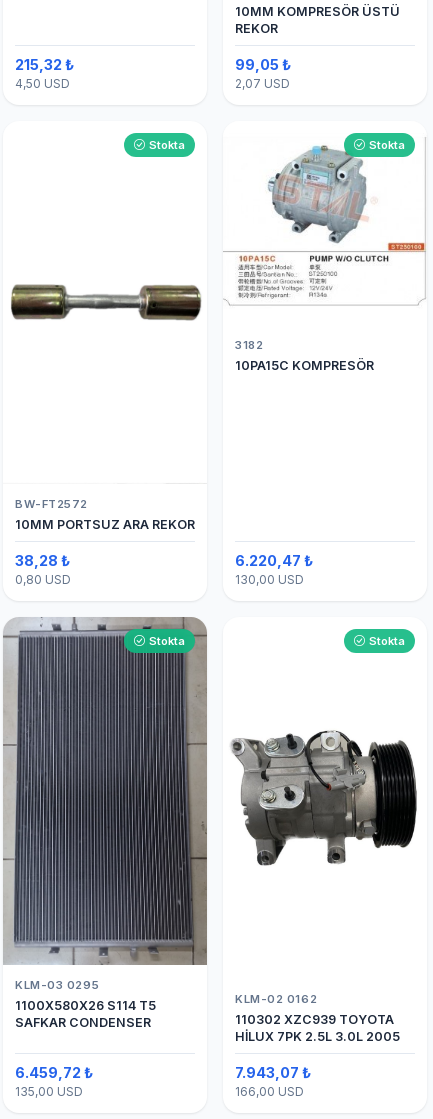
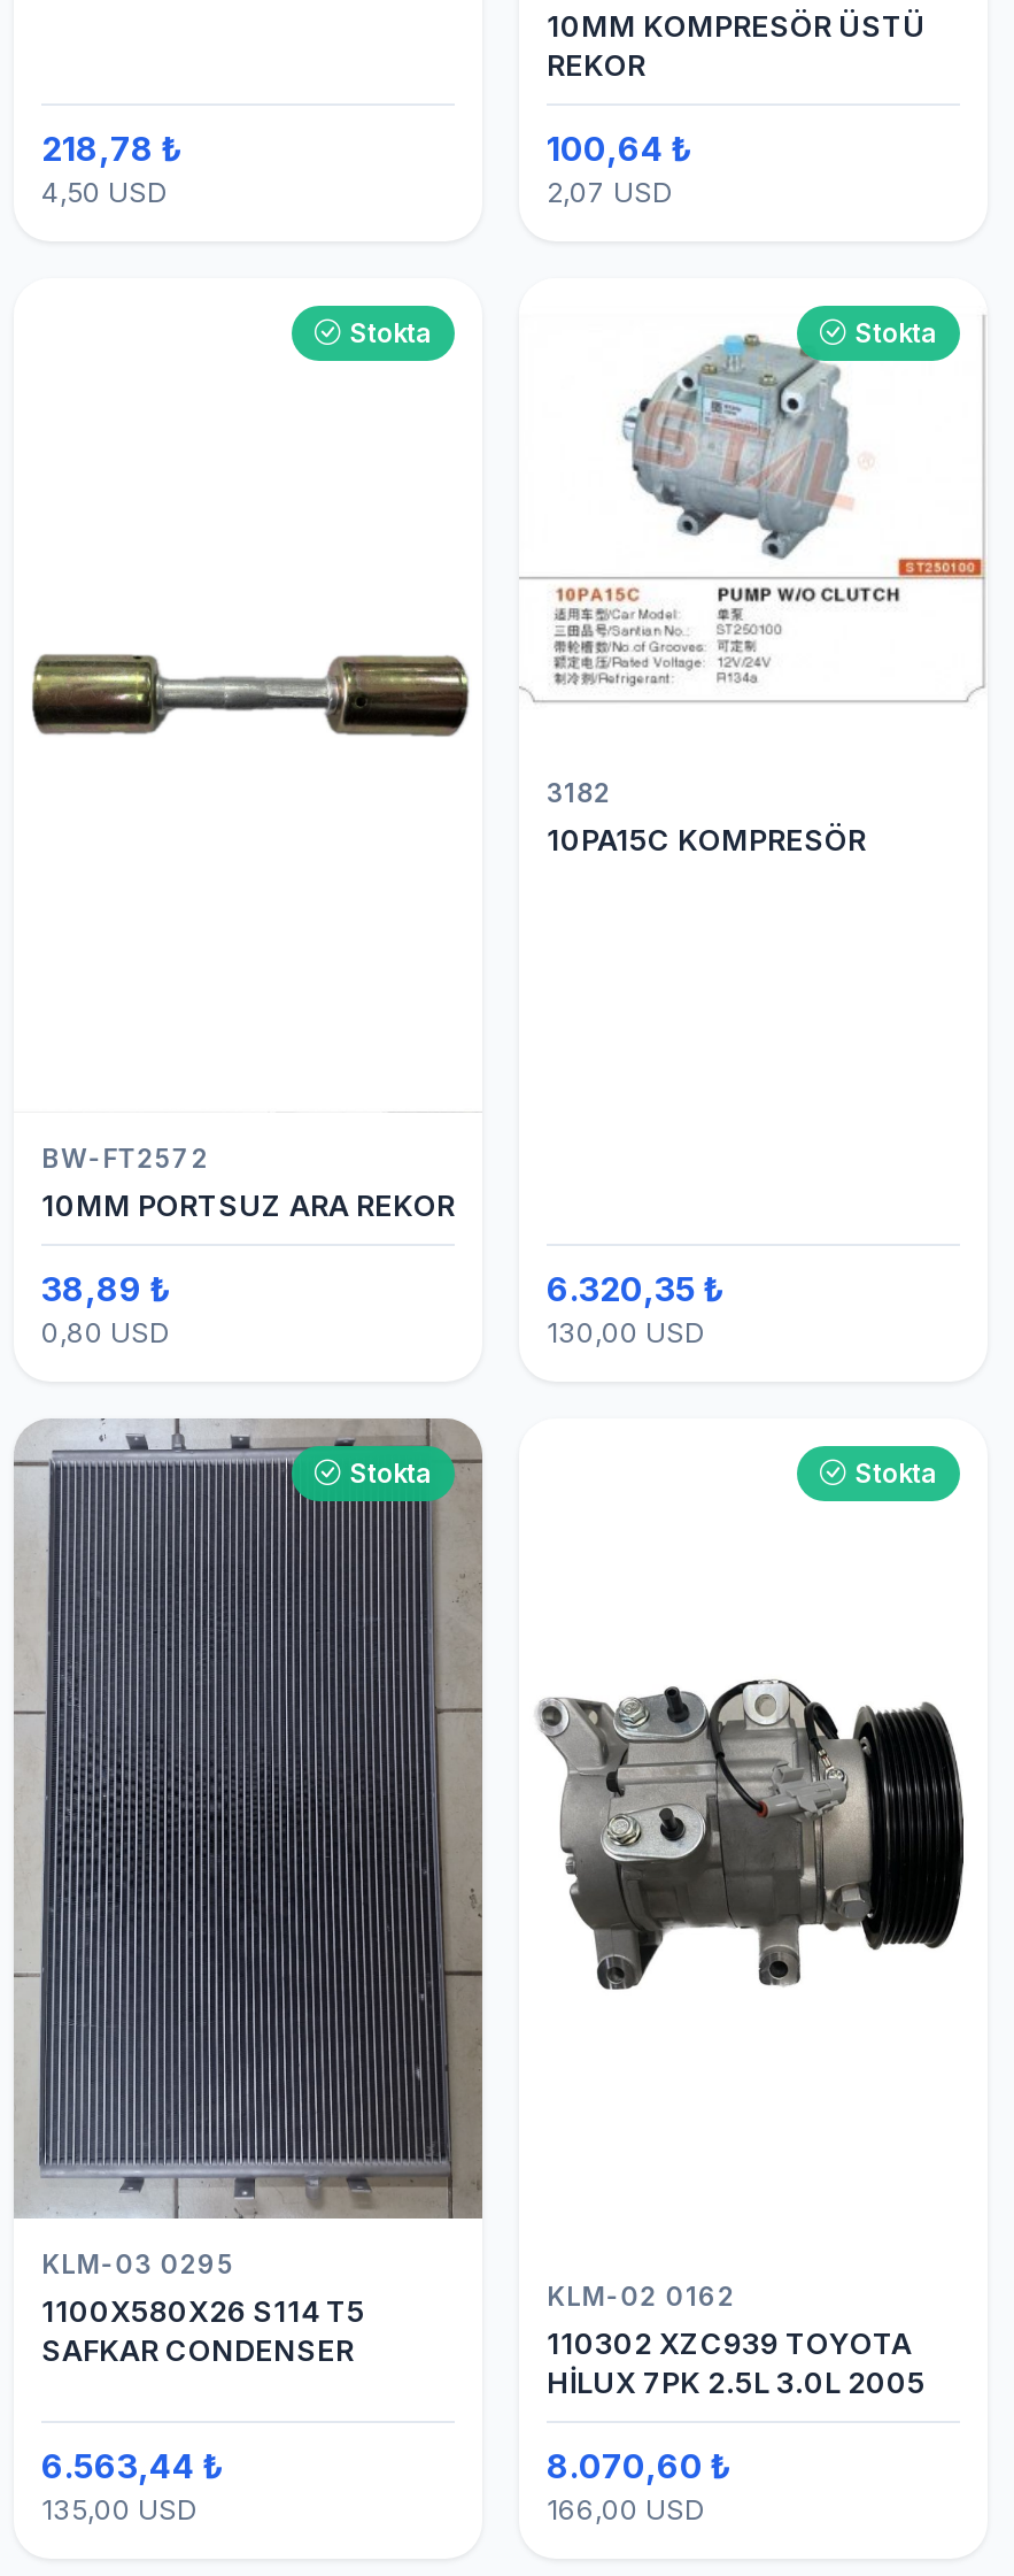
[15,56,74,73] 215,32 ₺ -> [41,129,181,168] 218,78 ₺
[235,56,291,73] 99,05 ₺ -> [547,129,691,168] 100,64 ₺
[15,551,70,568] 38,28 ₺ -> [41,1268,170,1307] 38,89 ₺
[235,551,313,568] 6.220,47 ₺ -> [547,1268,723,1307] 6.320,35 ₺
[15,1064,93,1081] 6.459,72 ₺ -> [41,2447,223,2486] 6.563,44 ₺
[235,1064,311,1081] 7.943,07 ₺ -> [547,2447,730,2486] 8.070,60 ₺

